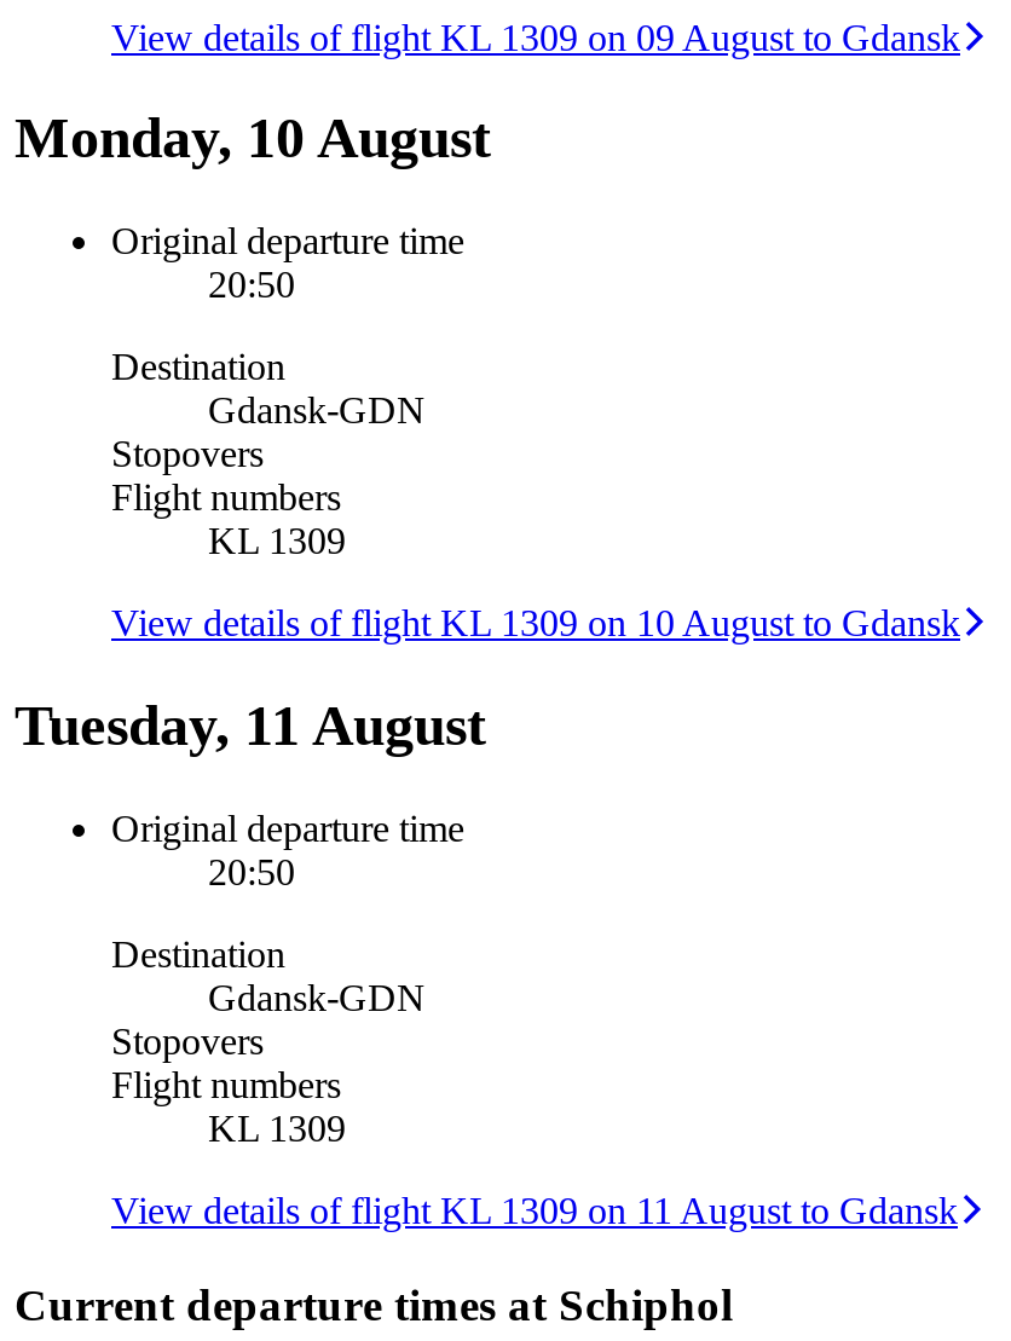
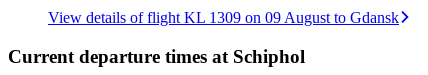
[15,108,960,1232] Monday, 10 August | Original departure time | 20:50 | Destination | Gdansk-GDN | Stopovers | Flight numbers | KL 1309 | View details of flight KL 1309 on 10 August to Gdansk | Tuesday, 11 August | Original departure time | 20:50 | Destination | Gdansk-GDN | Stopovers | Flight numbers | KL 1309 | View details of flight KL 1309 on 11 August to Gdansk -> none

